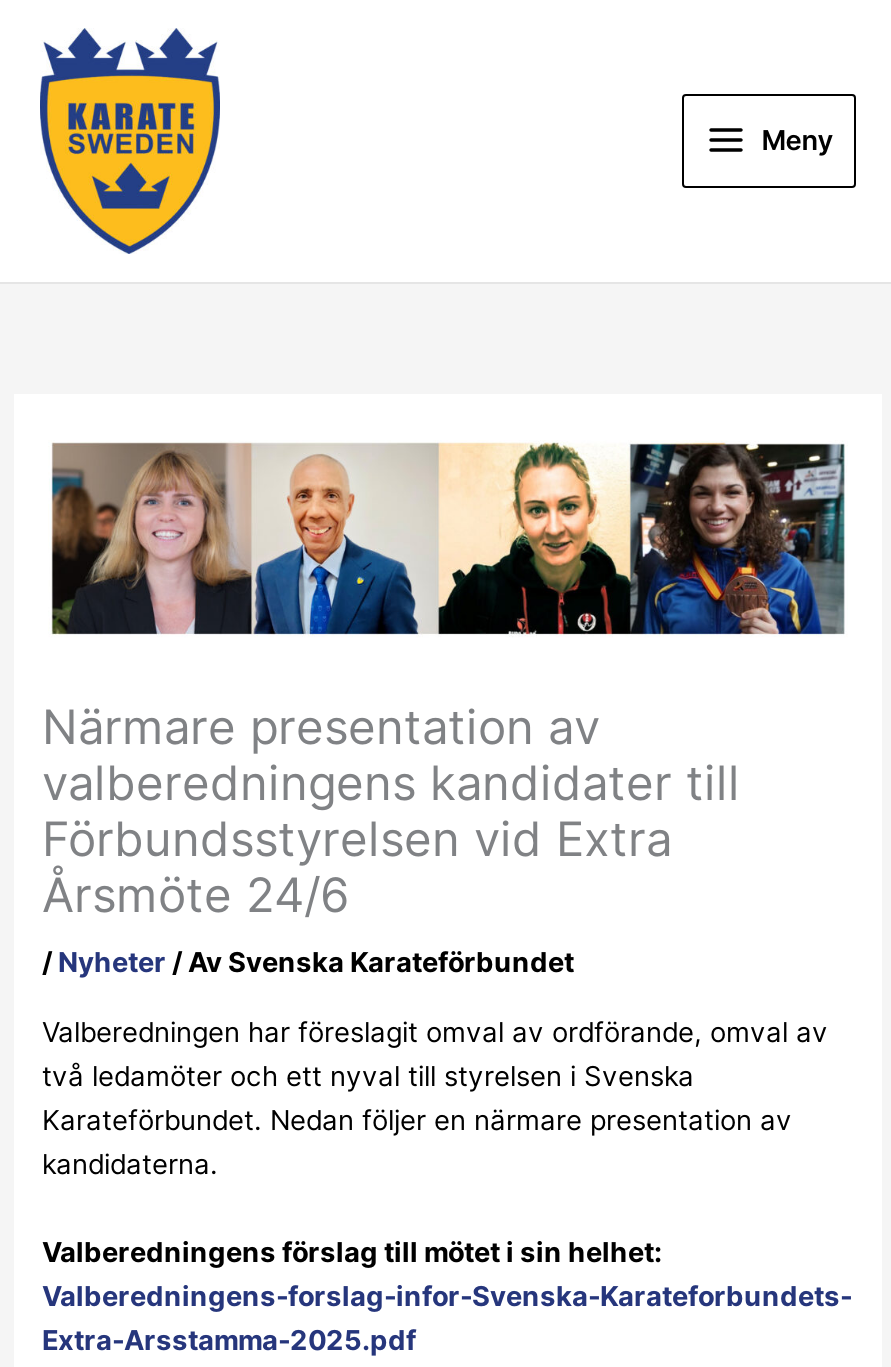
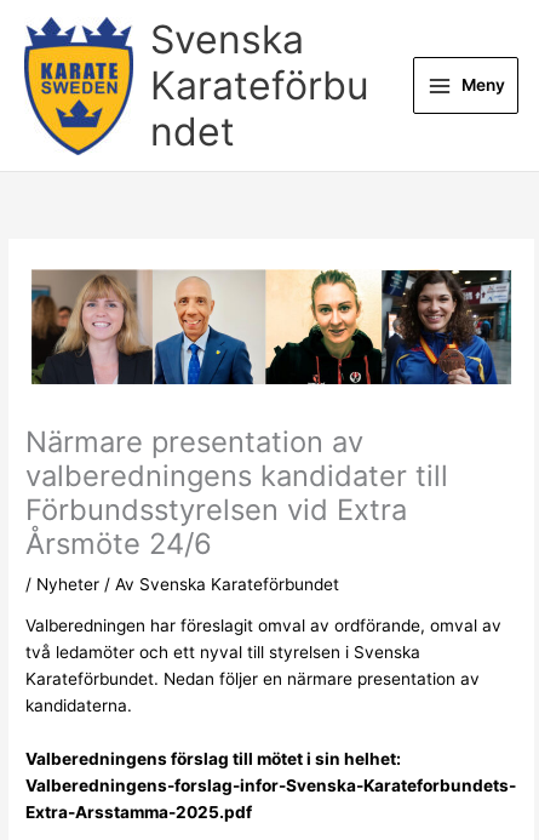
none -> [150,15,369,155] Svenska | Karateförbu | ndet

